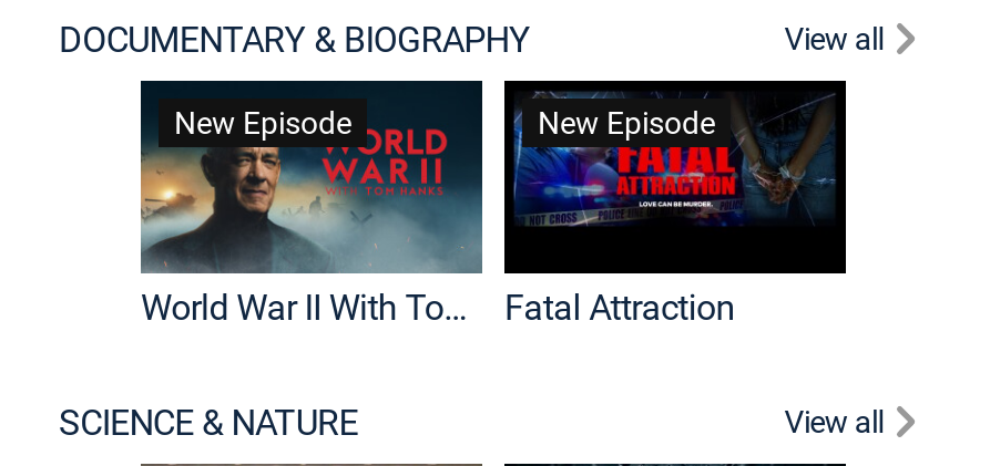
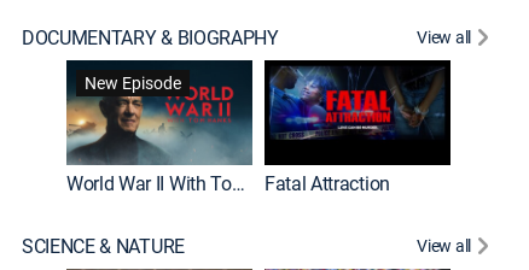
[538,102,715,144] New Episode -> none

